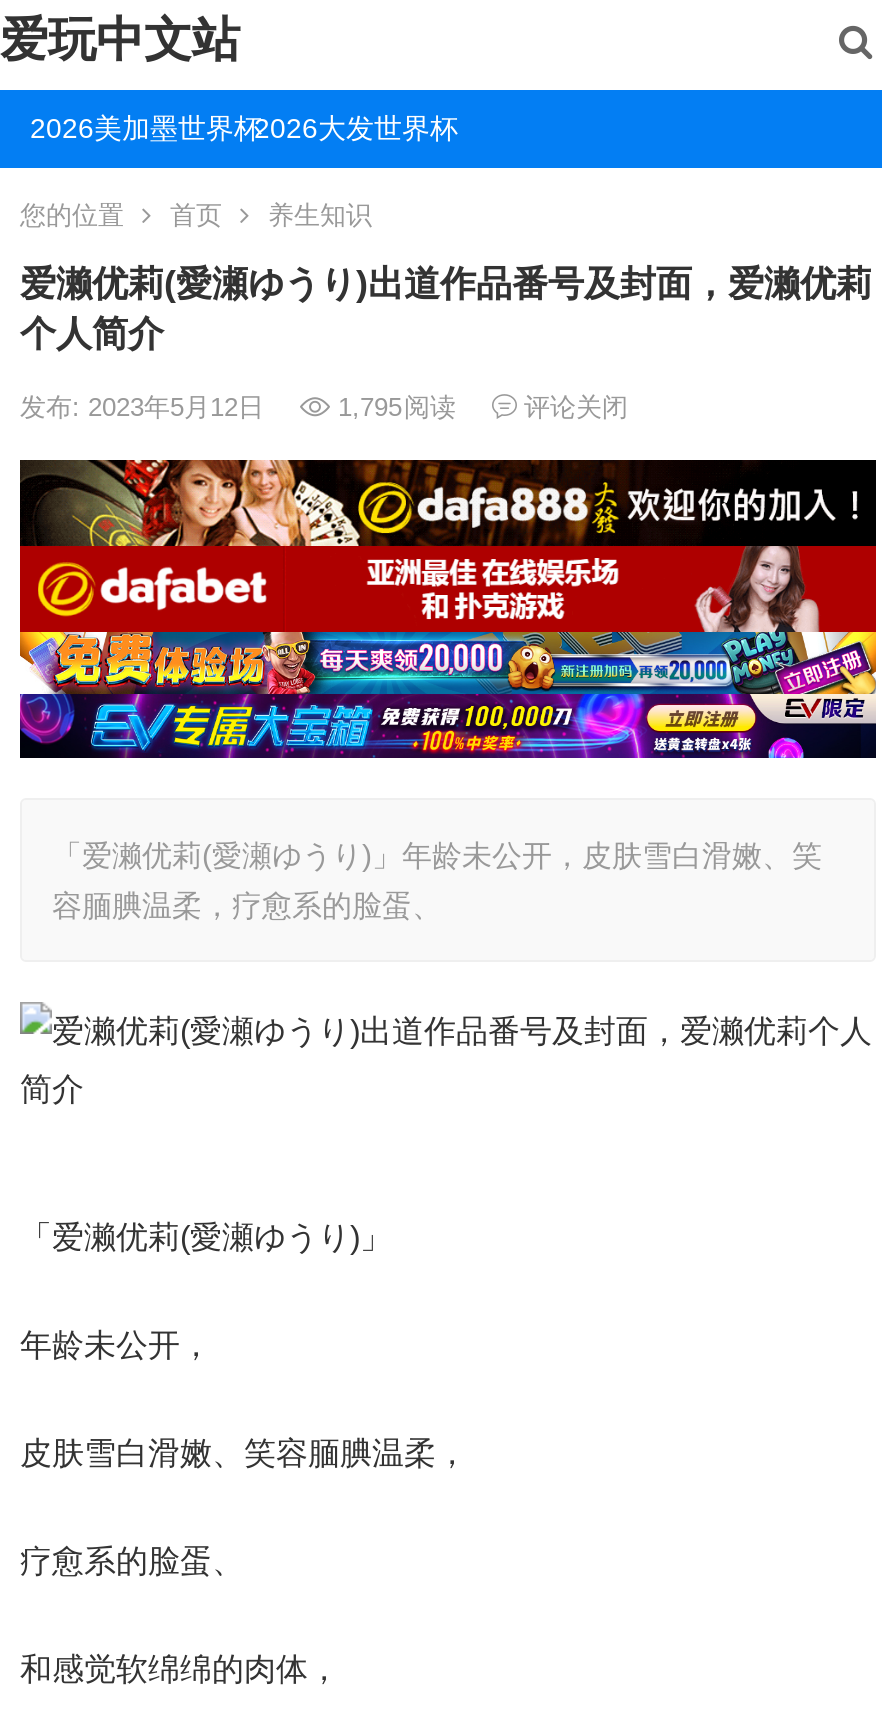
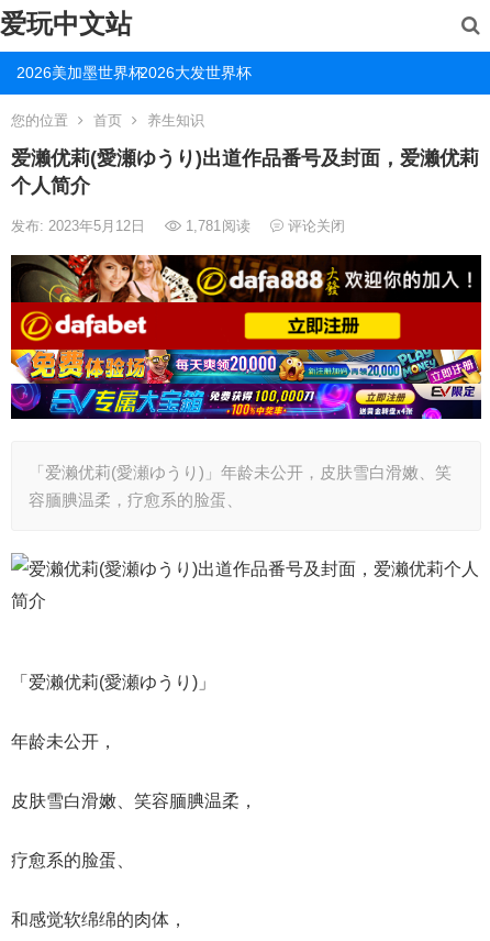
[20,392,628,422] 发布: 2023年5月12日 1,795阅读 评论关闭 -> [11,218,345,234] 发布: 2023年5月12日 1,781阅读 评论关闭
[366,544,820,634] [image] -> [202,301,449,351] [image]

